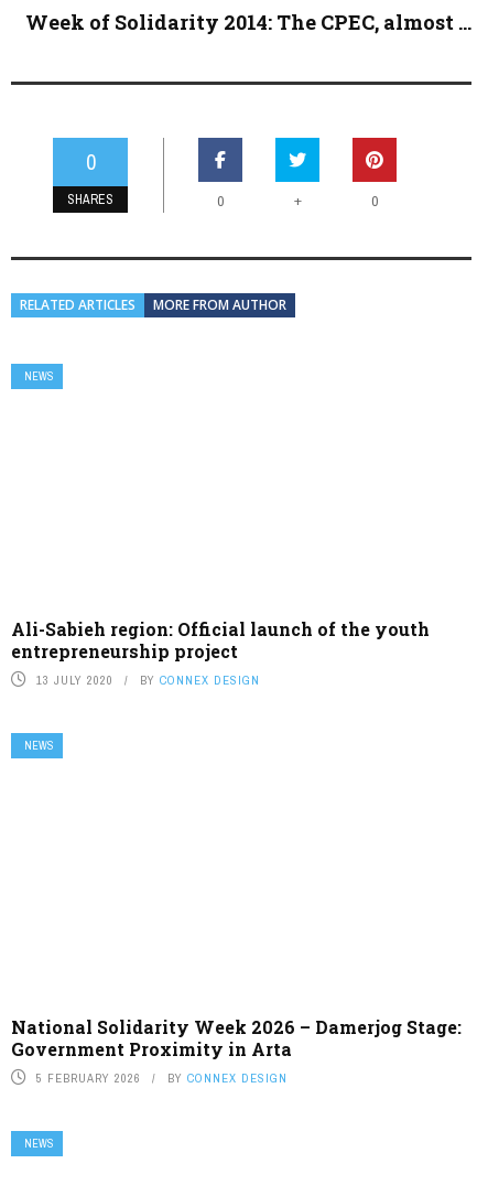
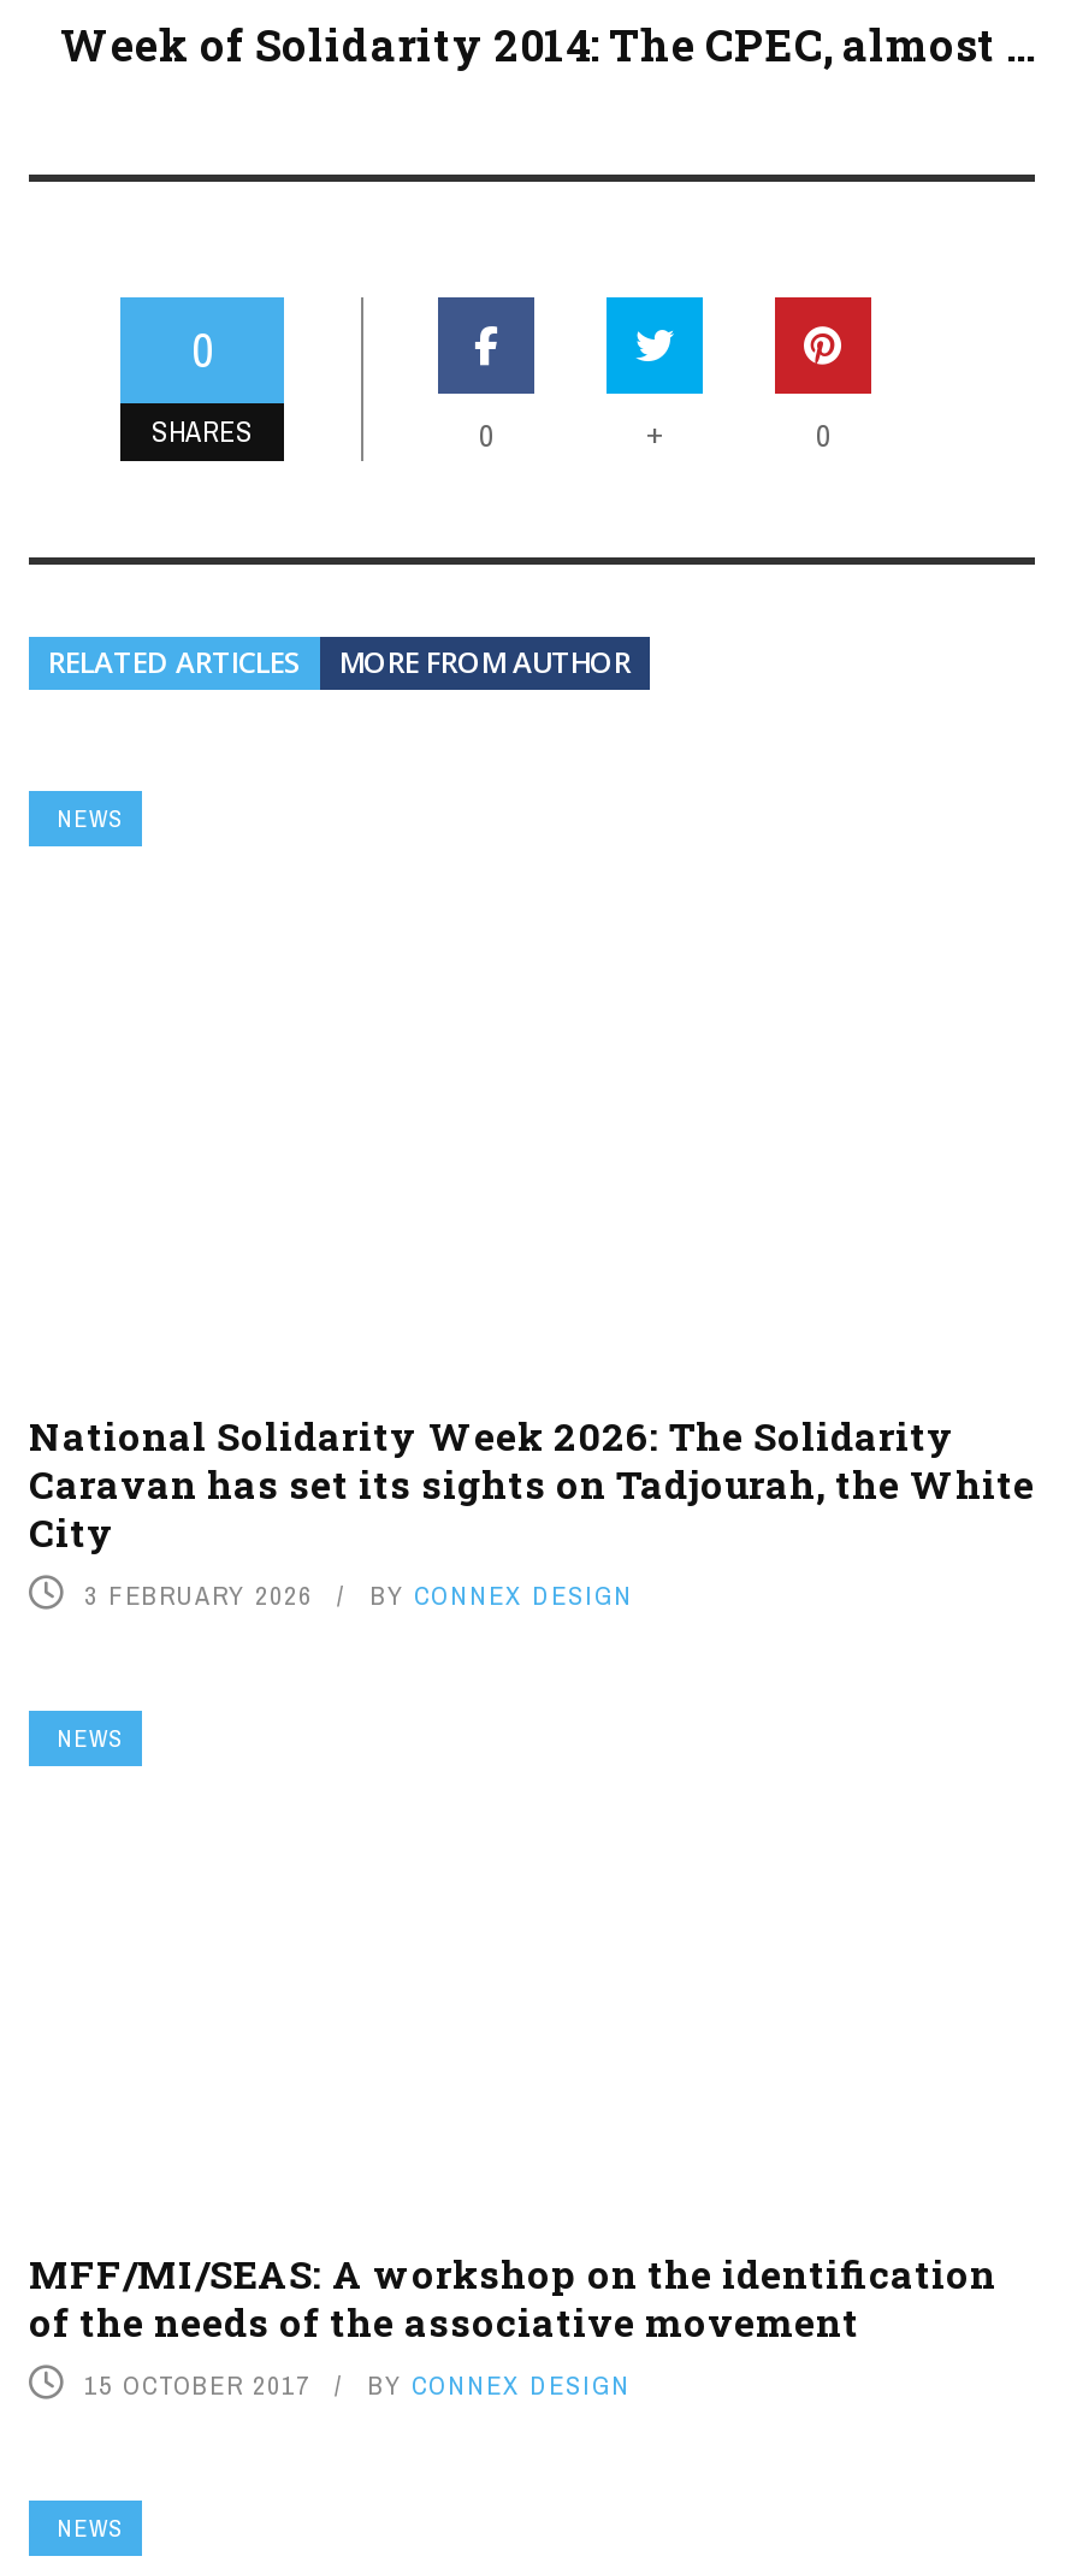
[11,617,430,688] Ali-Sabieh region: Official launch of the youth | entrepreneurship project | 13 JULY 2020 -> [29,1409,1035,1612] National Solidarity Week 2026: The Solidarity | Caravan has set its sights on Tadjourah, the White | City | 3 FEBRUARY 2026
moved [24,673,260,753] -> [58,1578,633,1754]: BY CONNEX DESIGN | NEWS
[11,1016,462,1086] National Solidarity Week 2026 – Damerjog Stage: | Government Proximity in Arta | 5 FEBRUARY 2026 -> [29,2247,996,2401] MFF/MI/SEAS: A workshop on the identification | of the needs of the associative movement | 15 OCTOBER 2017

